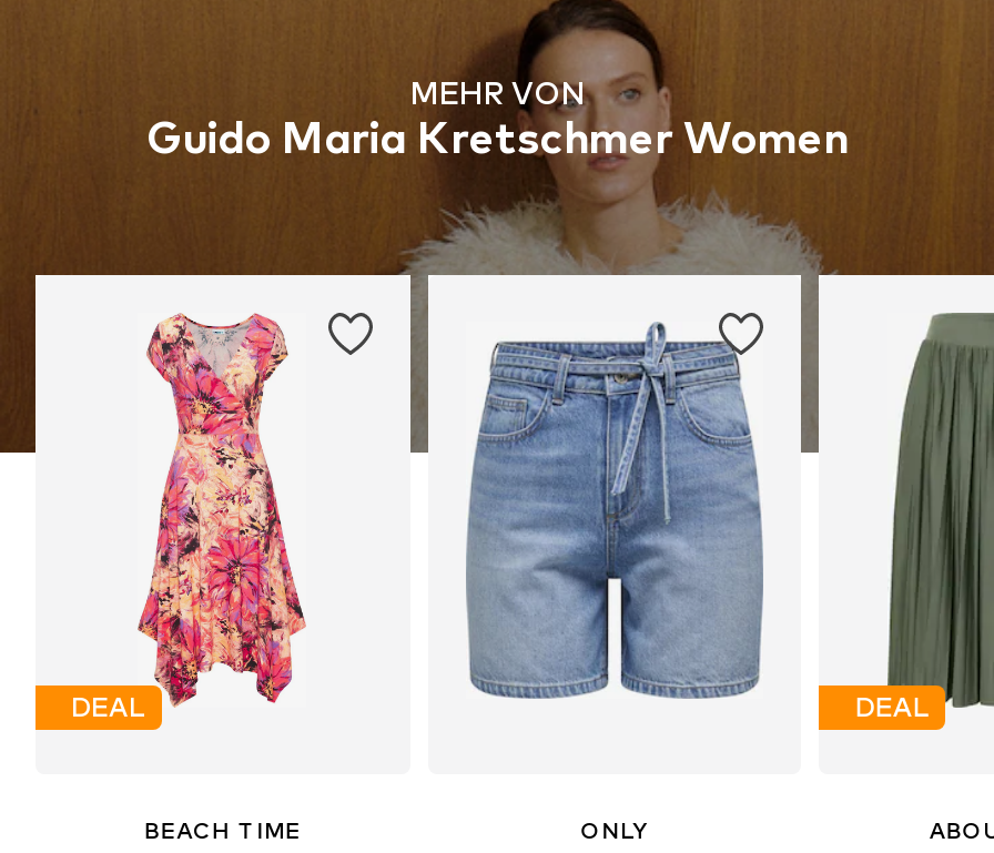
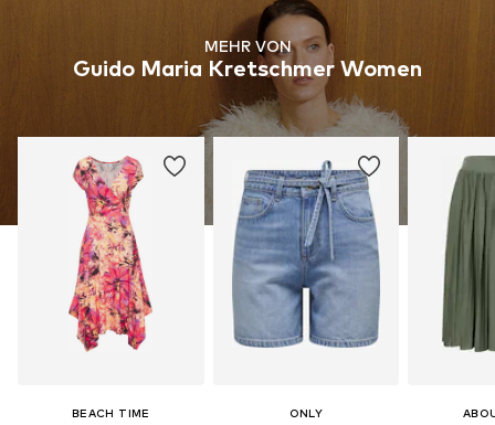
[71,691,144,724] DEAL -> none
[855,691,928,724] DEAL -> none

